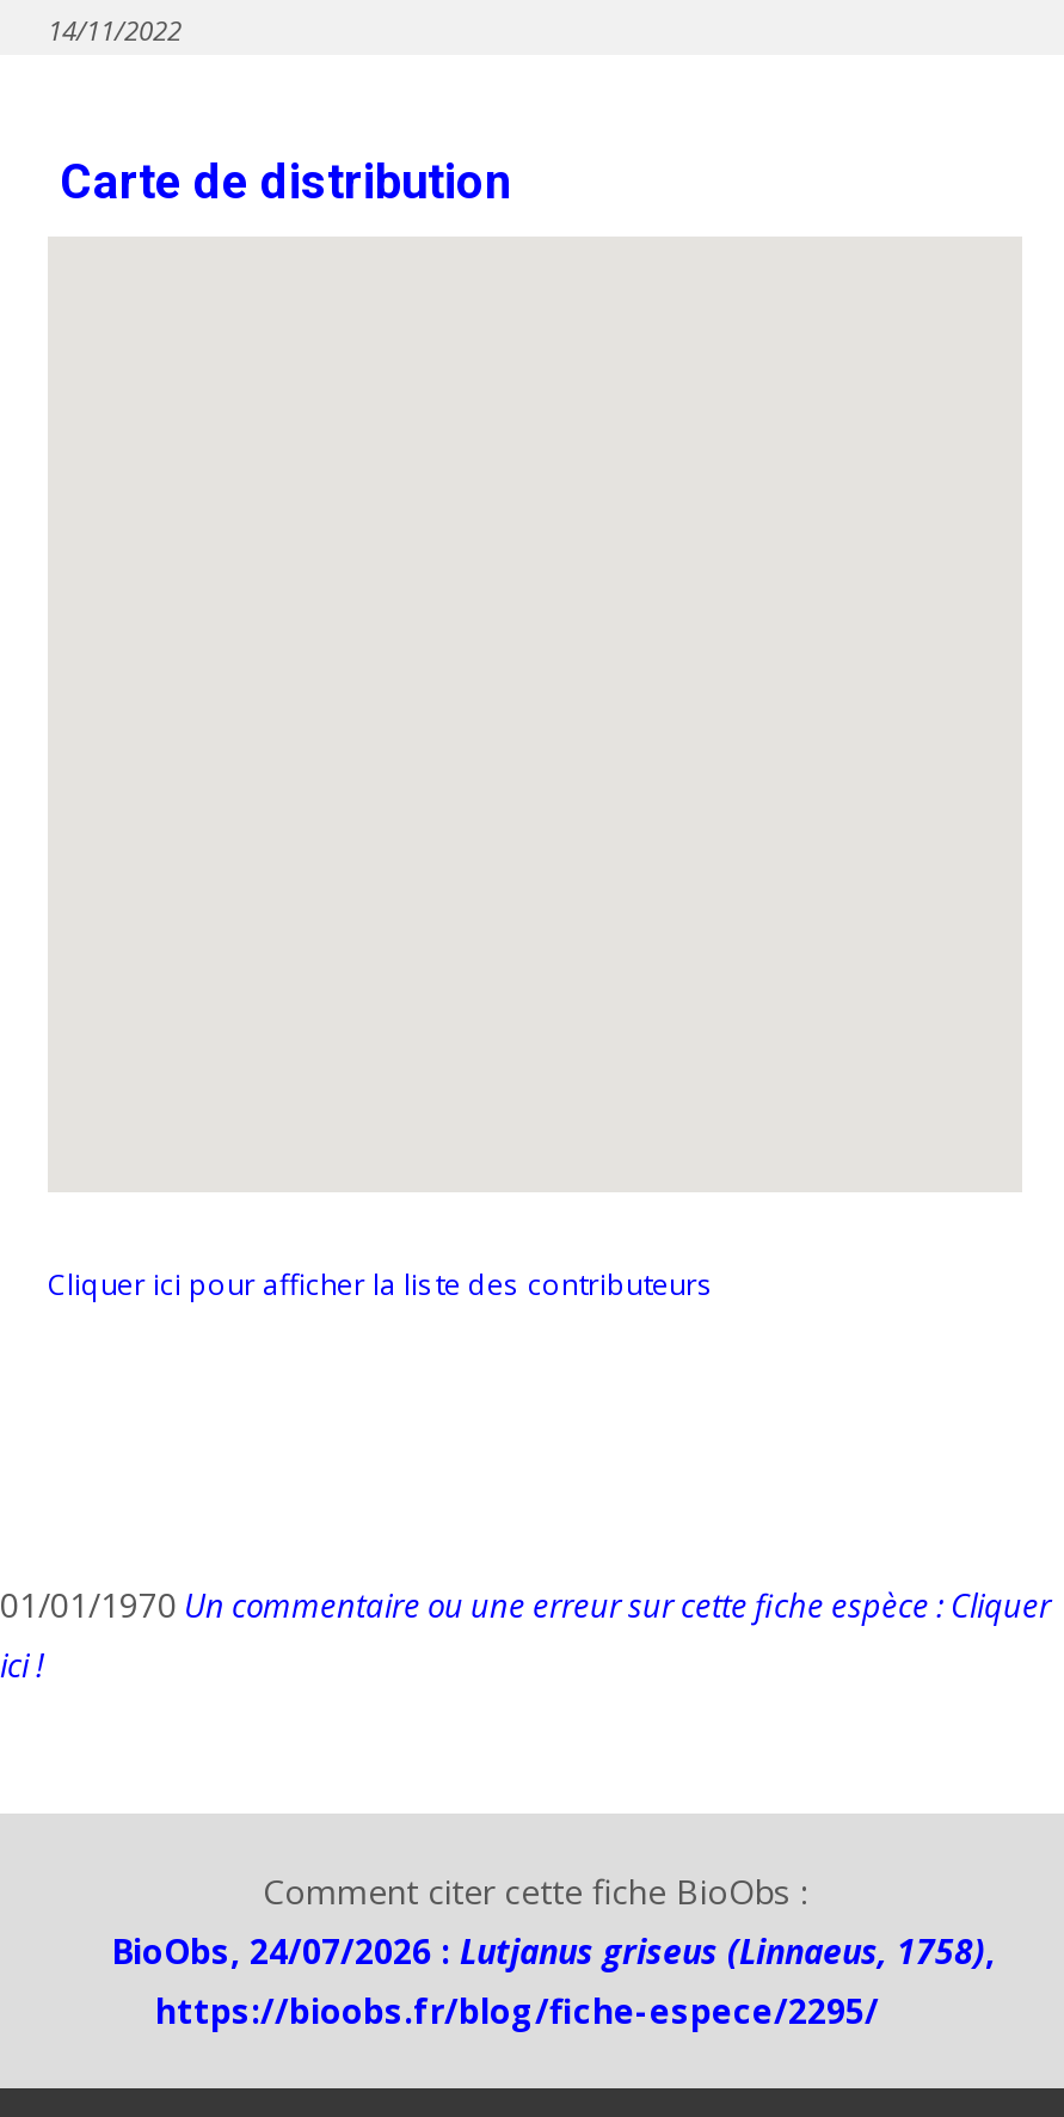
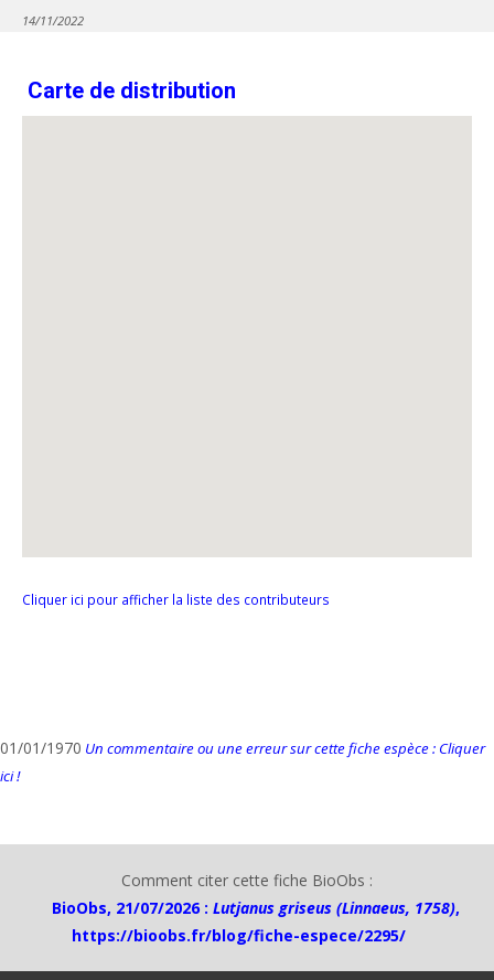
[111,1928,995,1974] BioObs, 24/07/2026 : Lutjanus griseus (Linnaeus, 1758), -> [51,897,459,918] BioObs, 21/07/2026 : Lutjanus griseus (Linnaeus, 1758),

